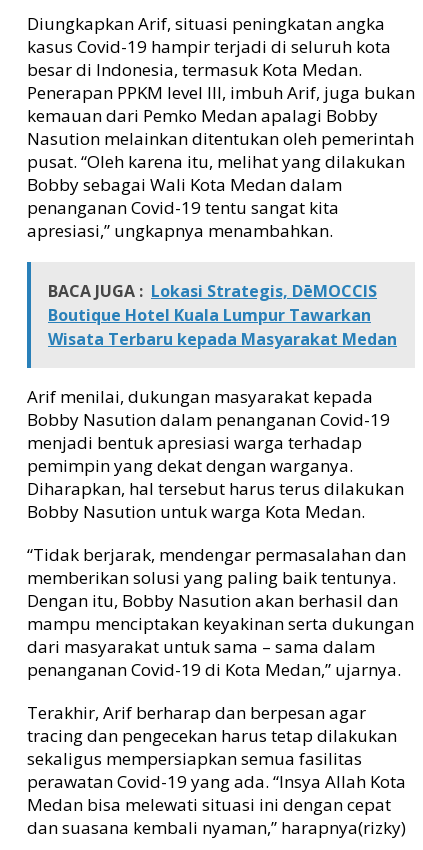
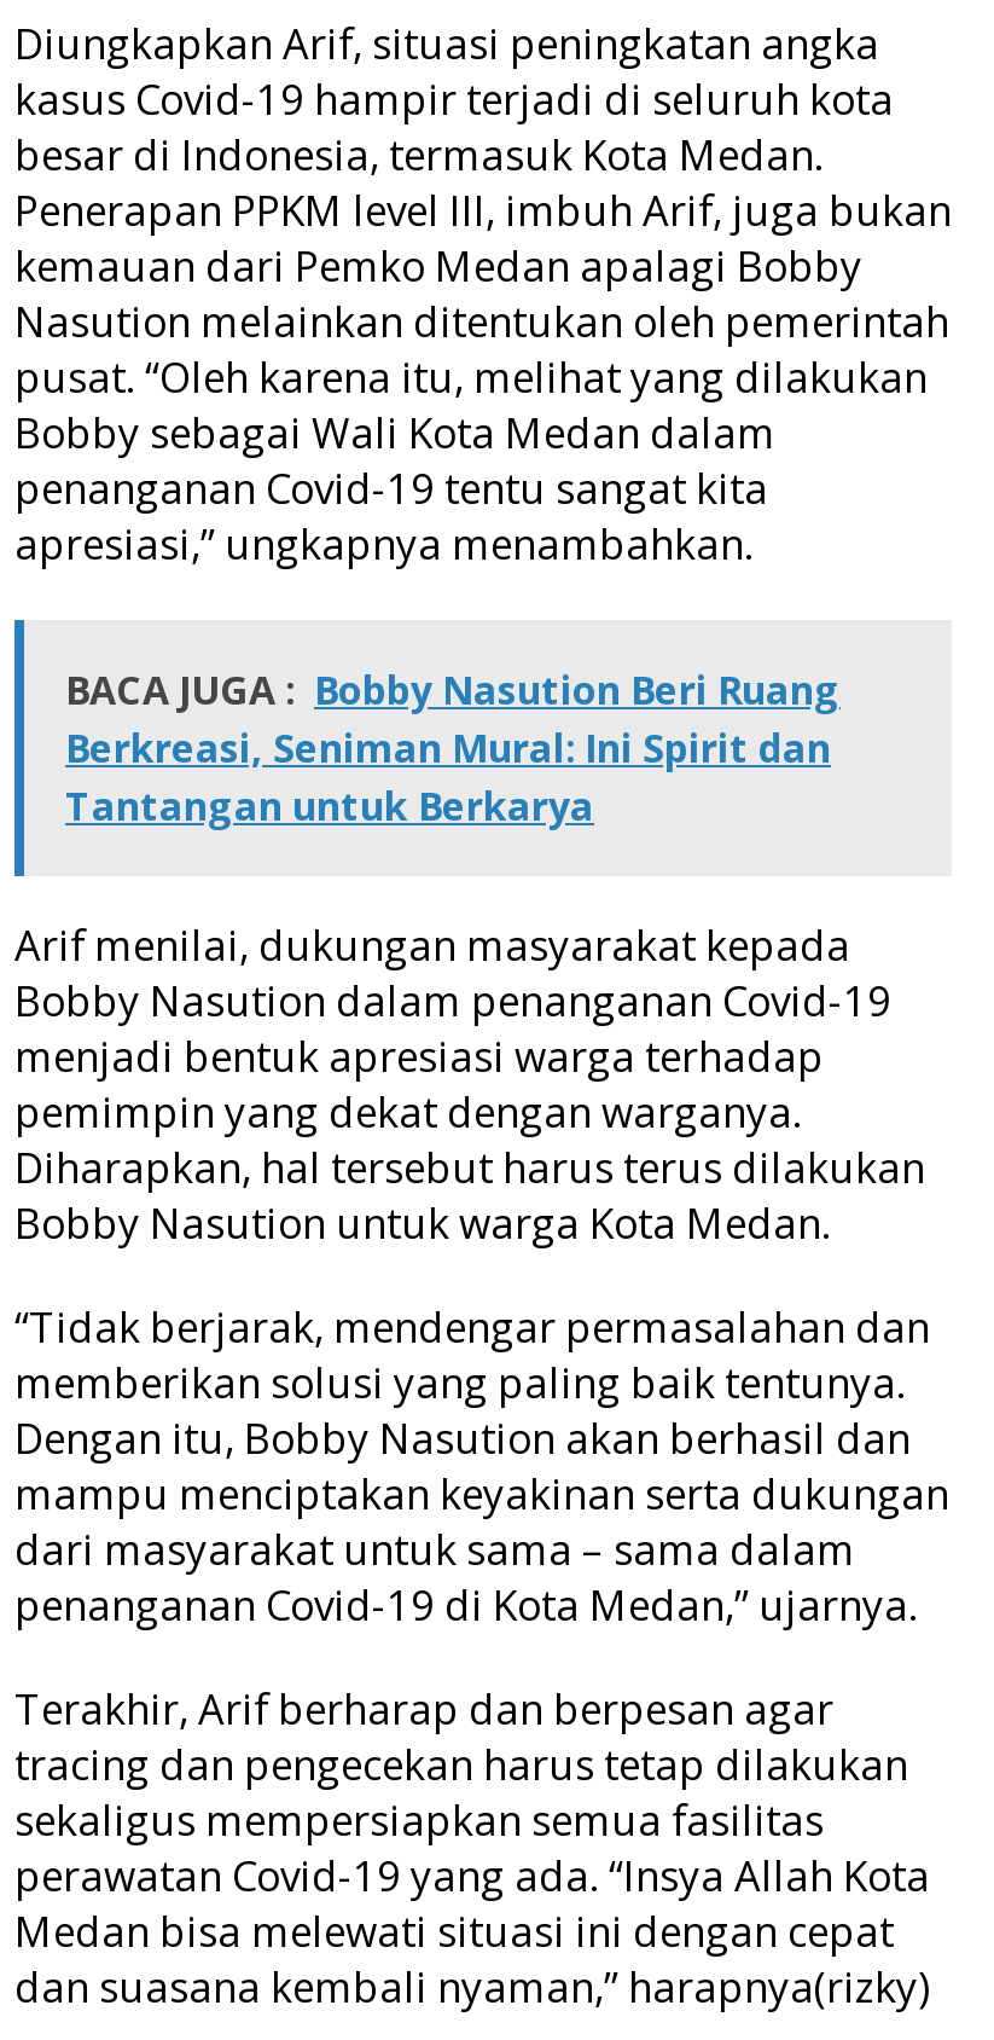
[48,280,397,350] BACA JUGA : Lokasi Strategis, DēMOCCIS | Boutique Hotel Kuala Lumpur Tawarkan | Wisata Terbaru kepada Masyarakat Medan -> [65,663,841,833] BACA JUGA : Bobby Nasution Beri Ruang | Berkreasi, Seniman Mural: Ini Spirit dan | Tantangan untuk Berkarya

